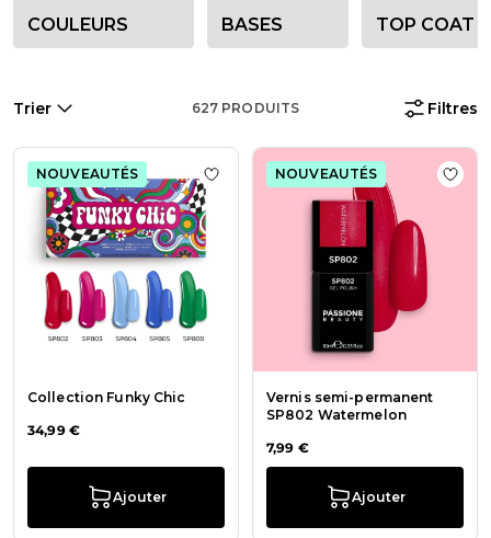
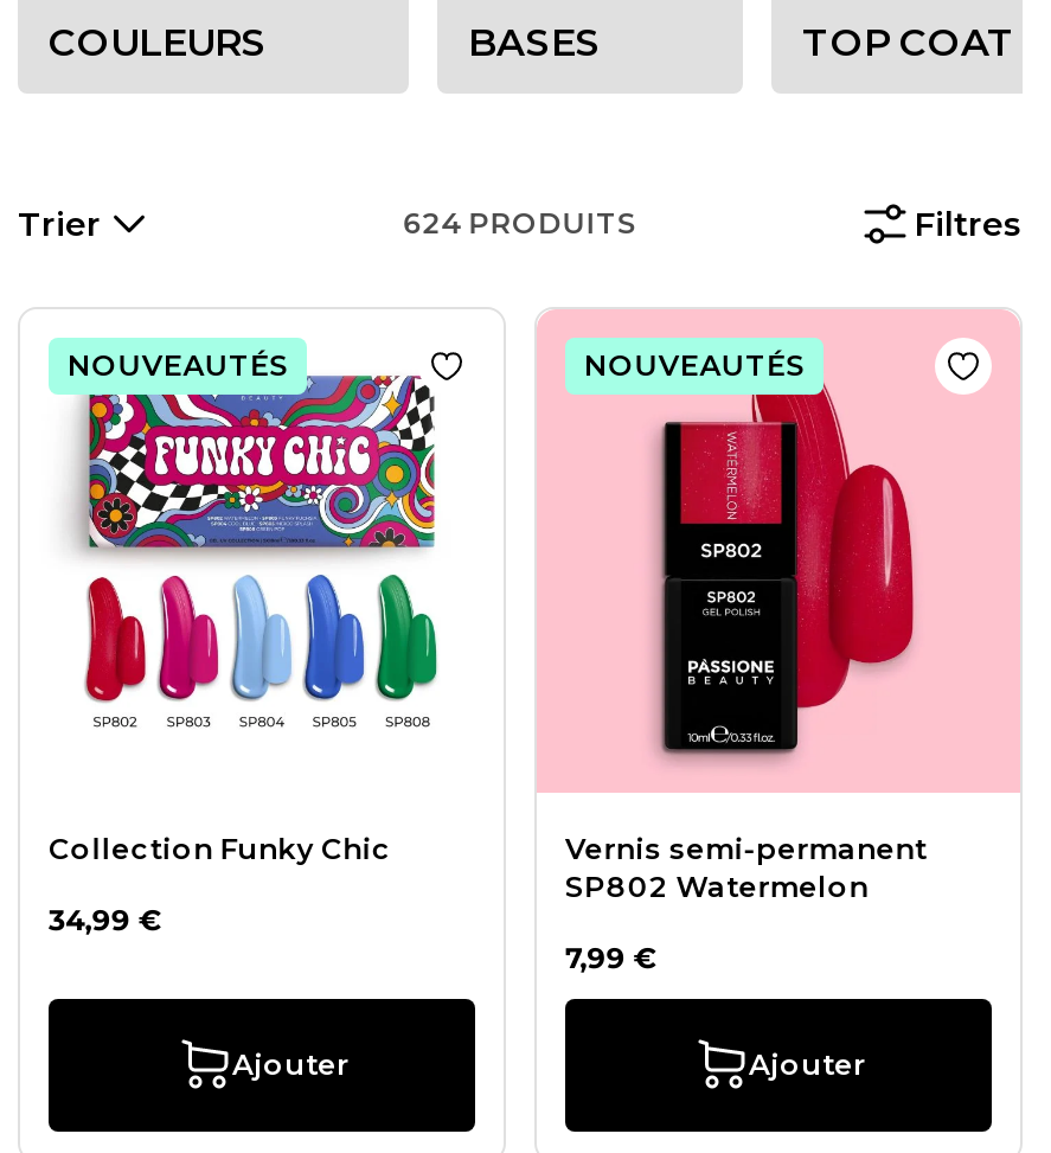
[191,100,300,116] 627 PRODUITS -> [403,205,637,241] 624 PRODUITS

